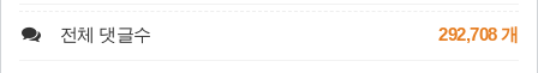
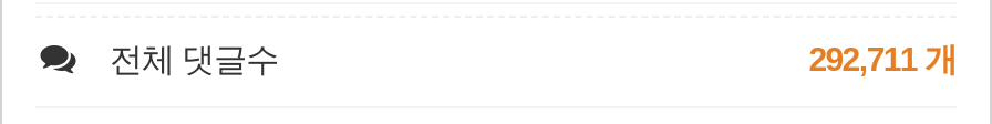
[439,24,519,45] 292,708 개 -> [809,40,957,78] 292,711 개

